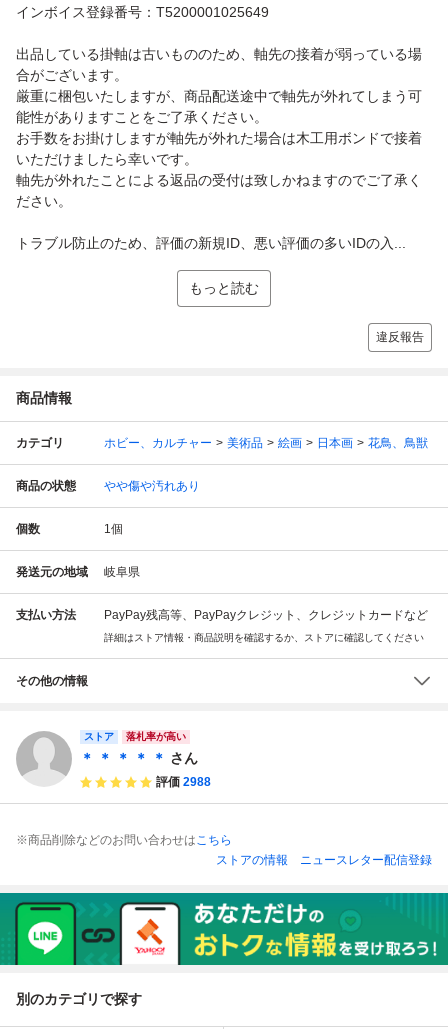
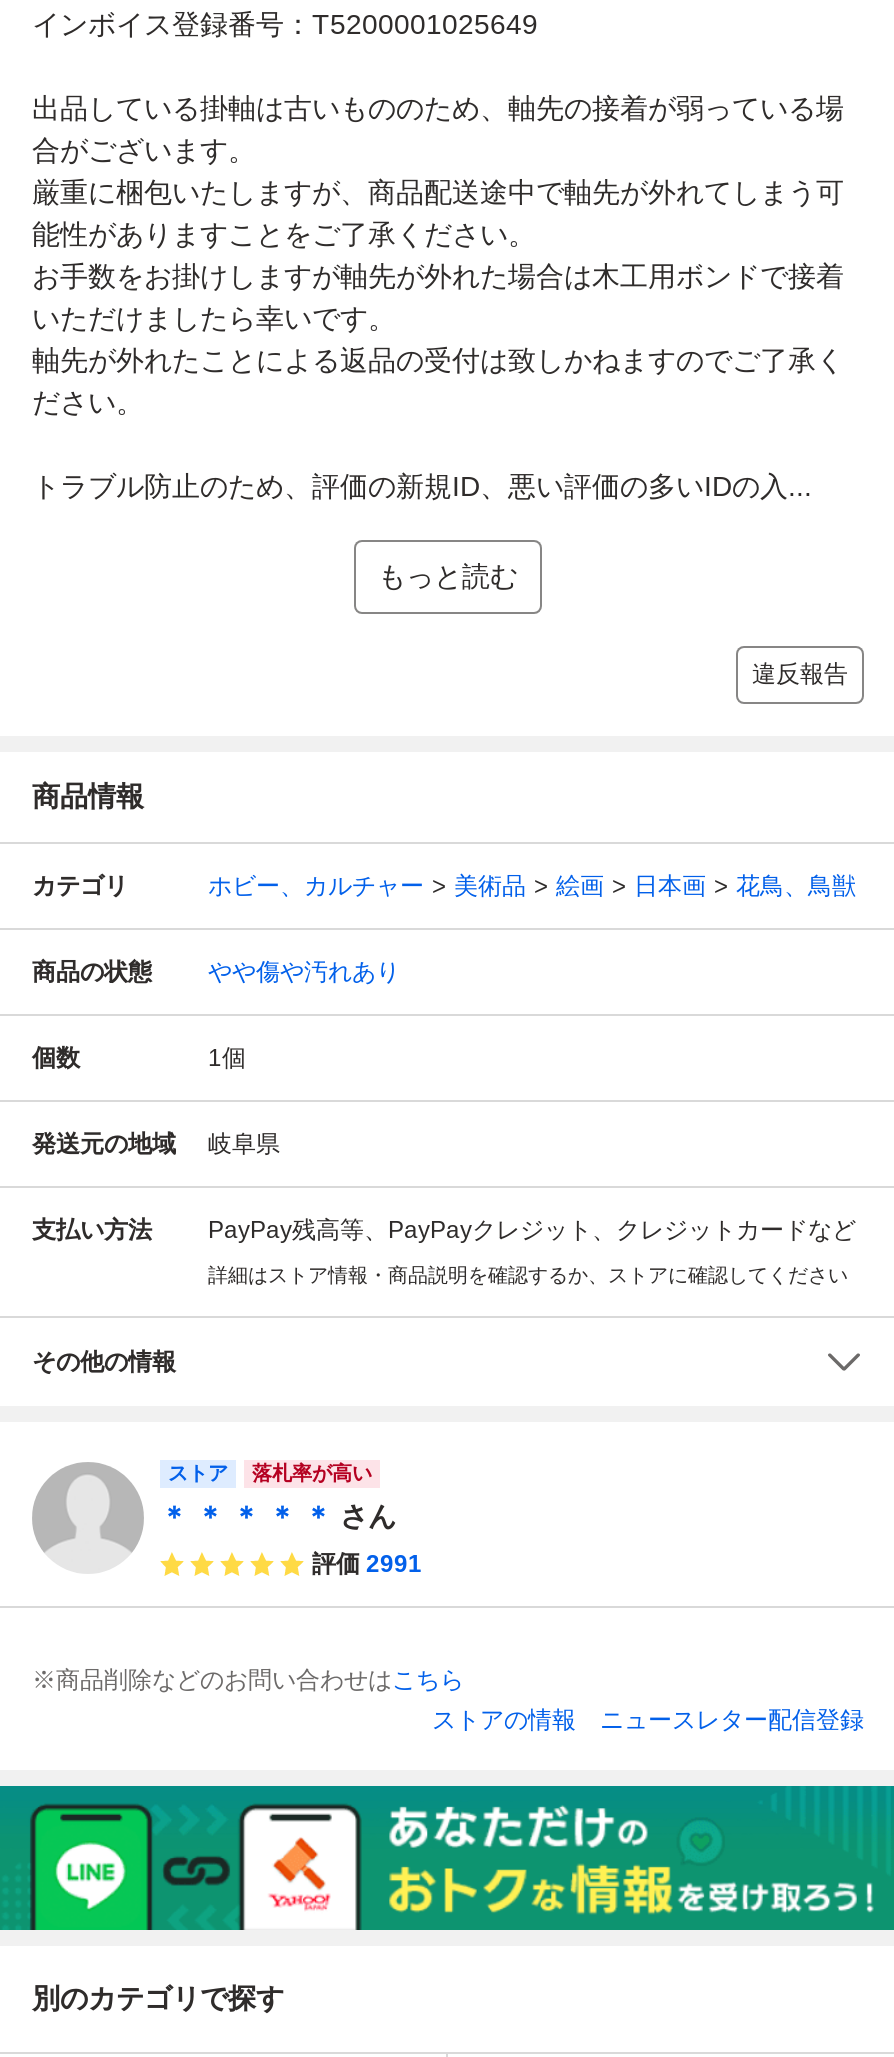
[156,775,211,789] 評価 2988 -> [312,1550,422,1578] 評価 2991

